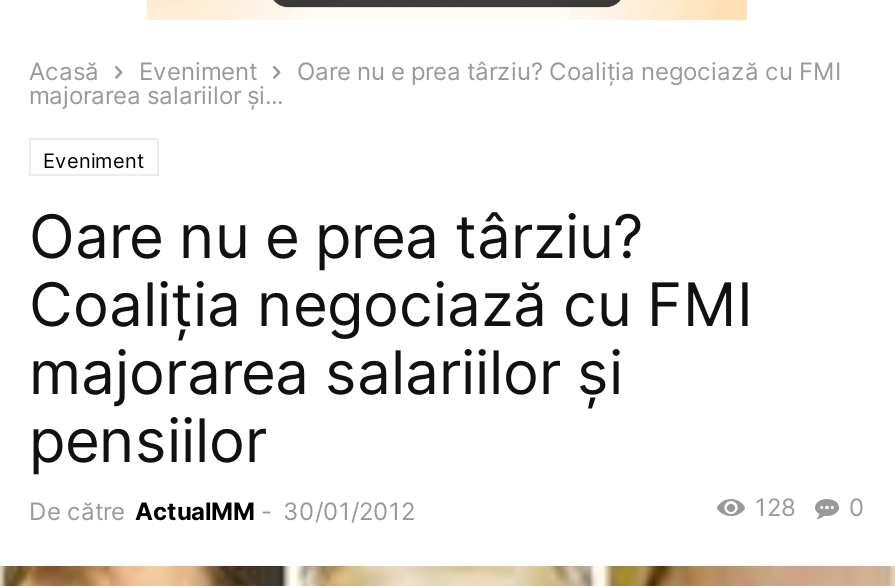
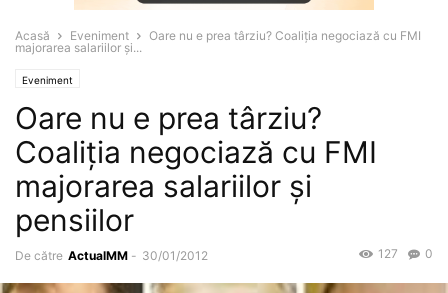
[755,492,865,522] 128 0 -> [378,246,433,261] 127 0

